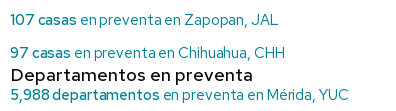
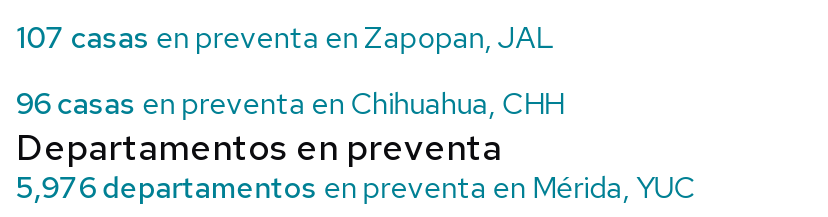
[10,43,284,63] 97 casas en preventa en Chihuahua, CHH -> [16,83,563,123] 96 casas en preventa en Chihuahua, CHH
[10,85,348,105] 5,988 departamentos en preventa en Mérida, YUC -> [16,167,695,207] 5,976 departamentos en preventa en Mérida, YUC

